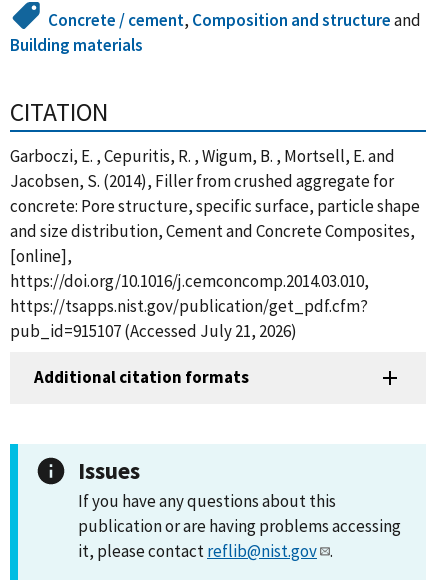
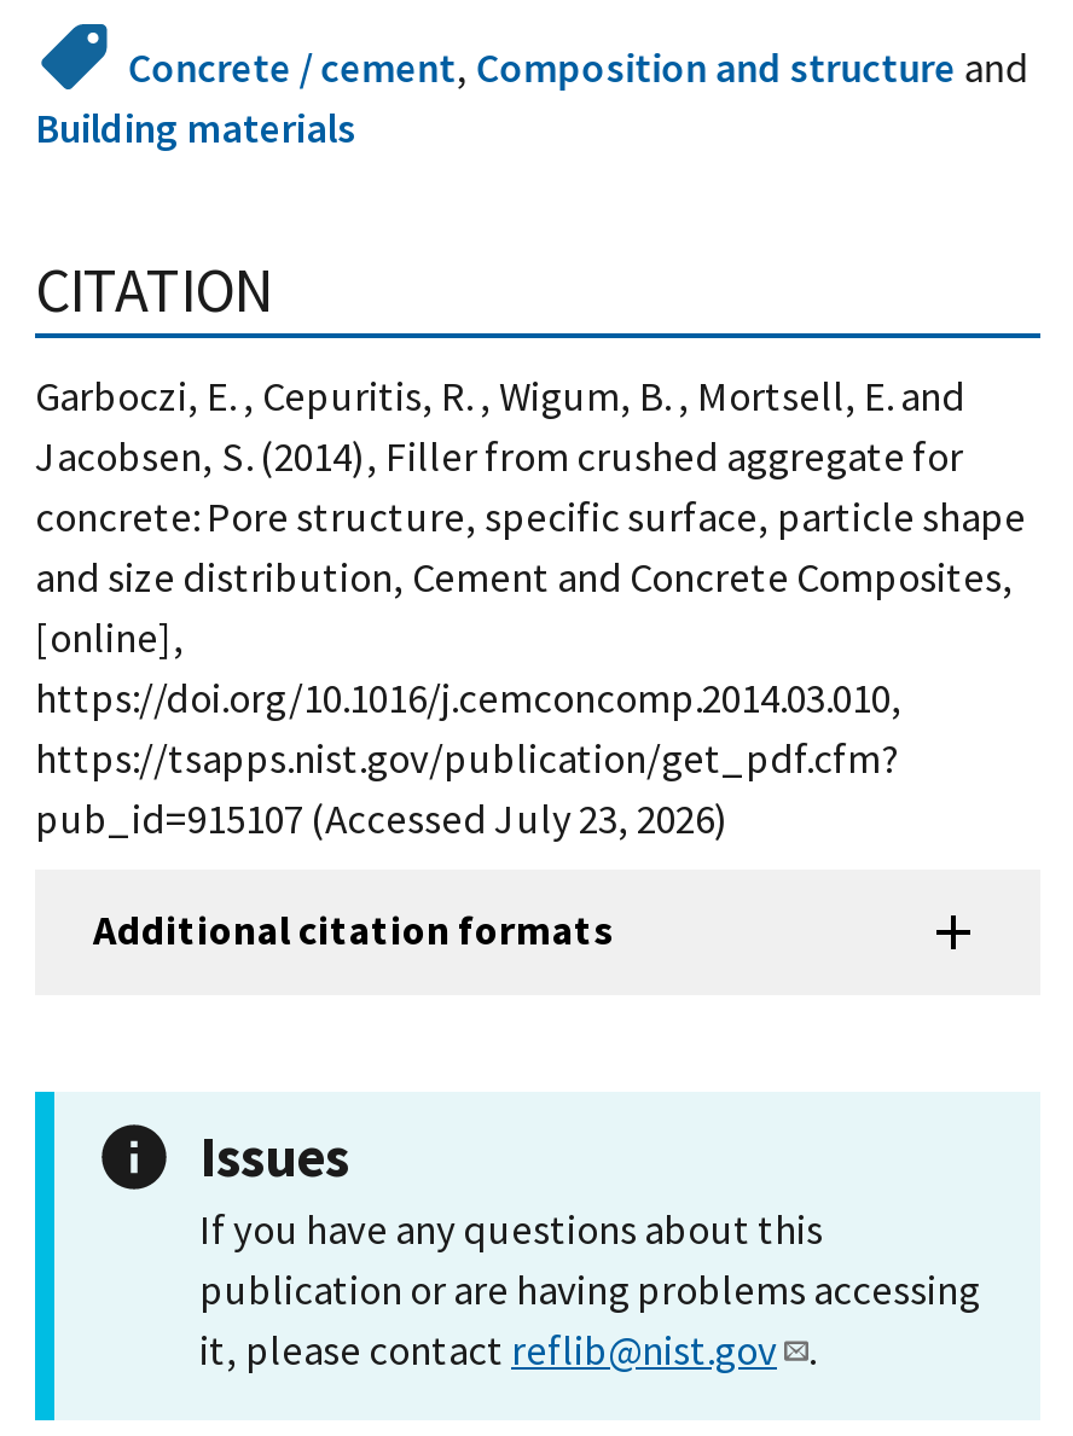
[10,320,297,342] pub_id=915107 (Accessed July 21, 2026) -> [35,792,729,845] pub_id=915107 (Accessed July 23, 2026)

